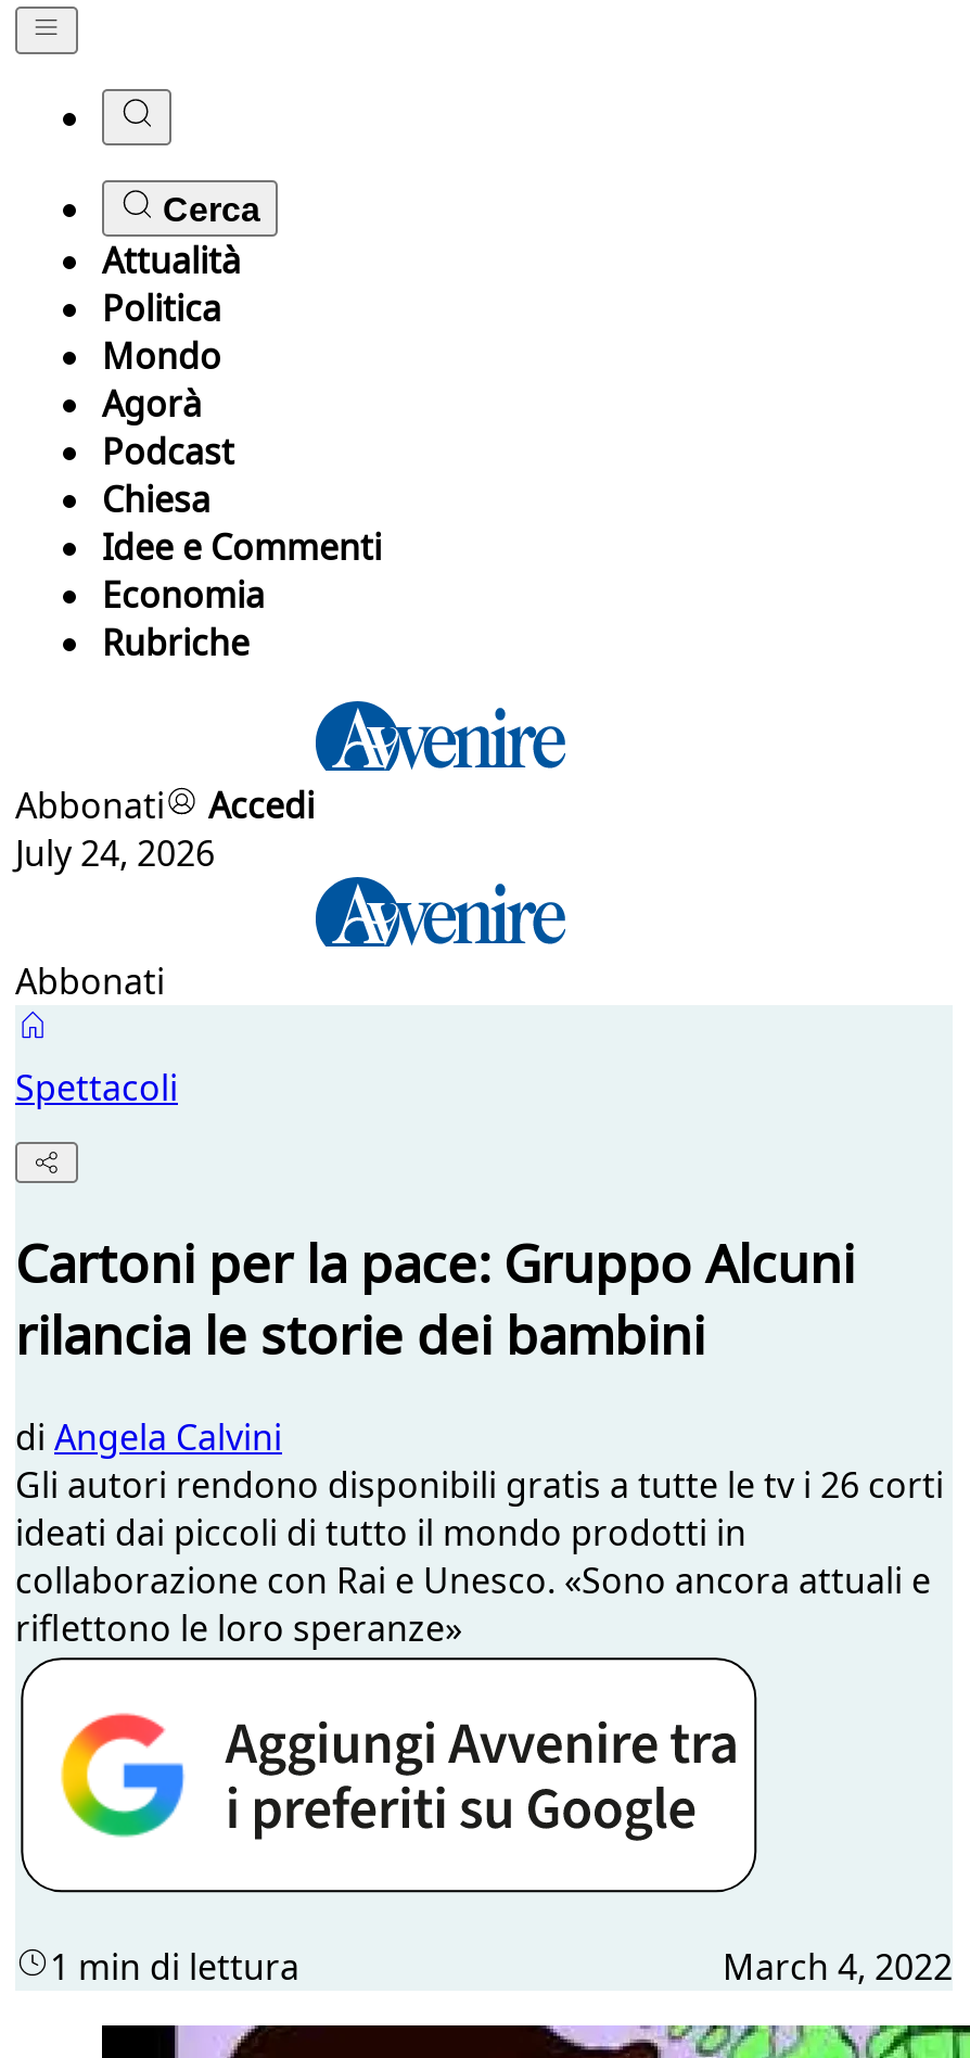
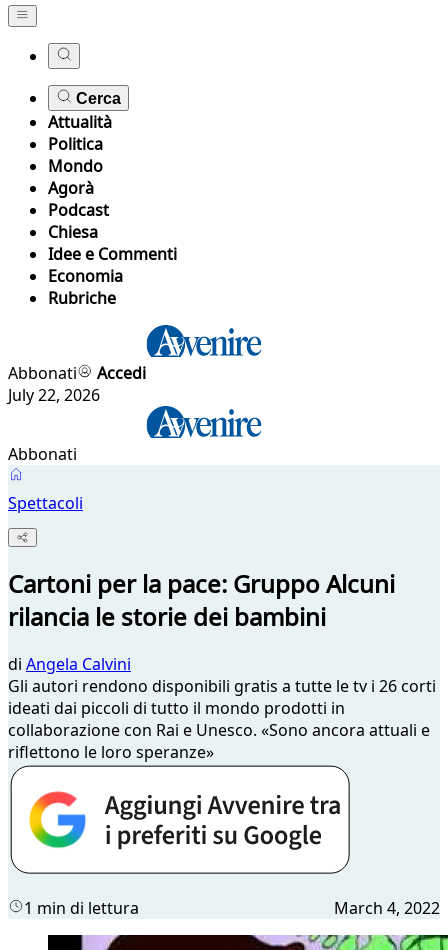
[15,829,215,877] July 24, 2026 -> [8,384,100,406] July 22, 2026

